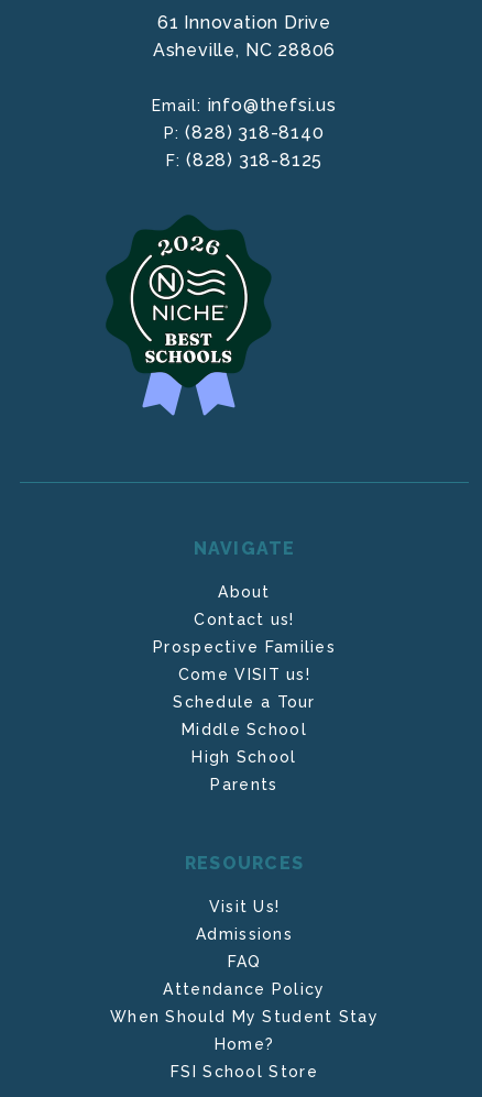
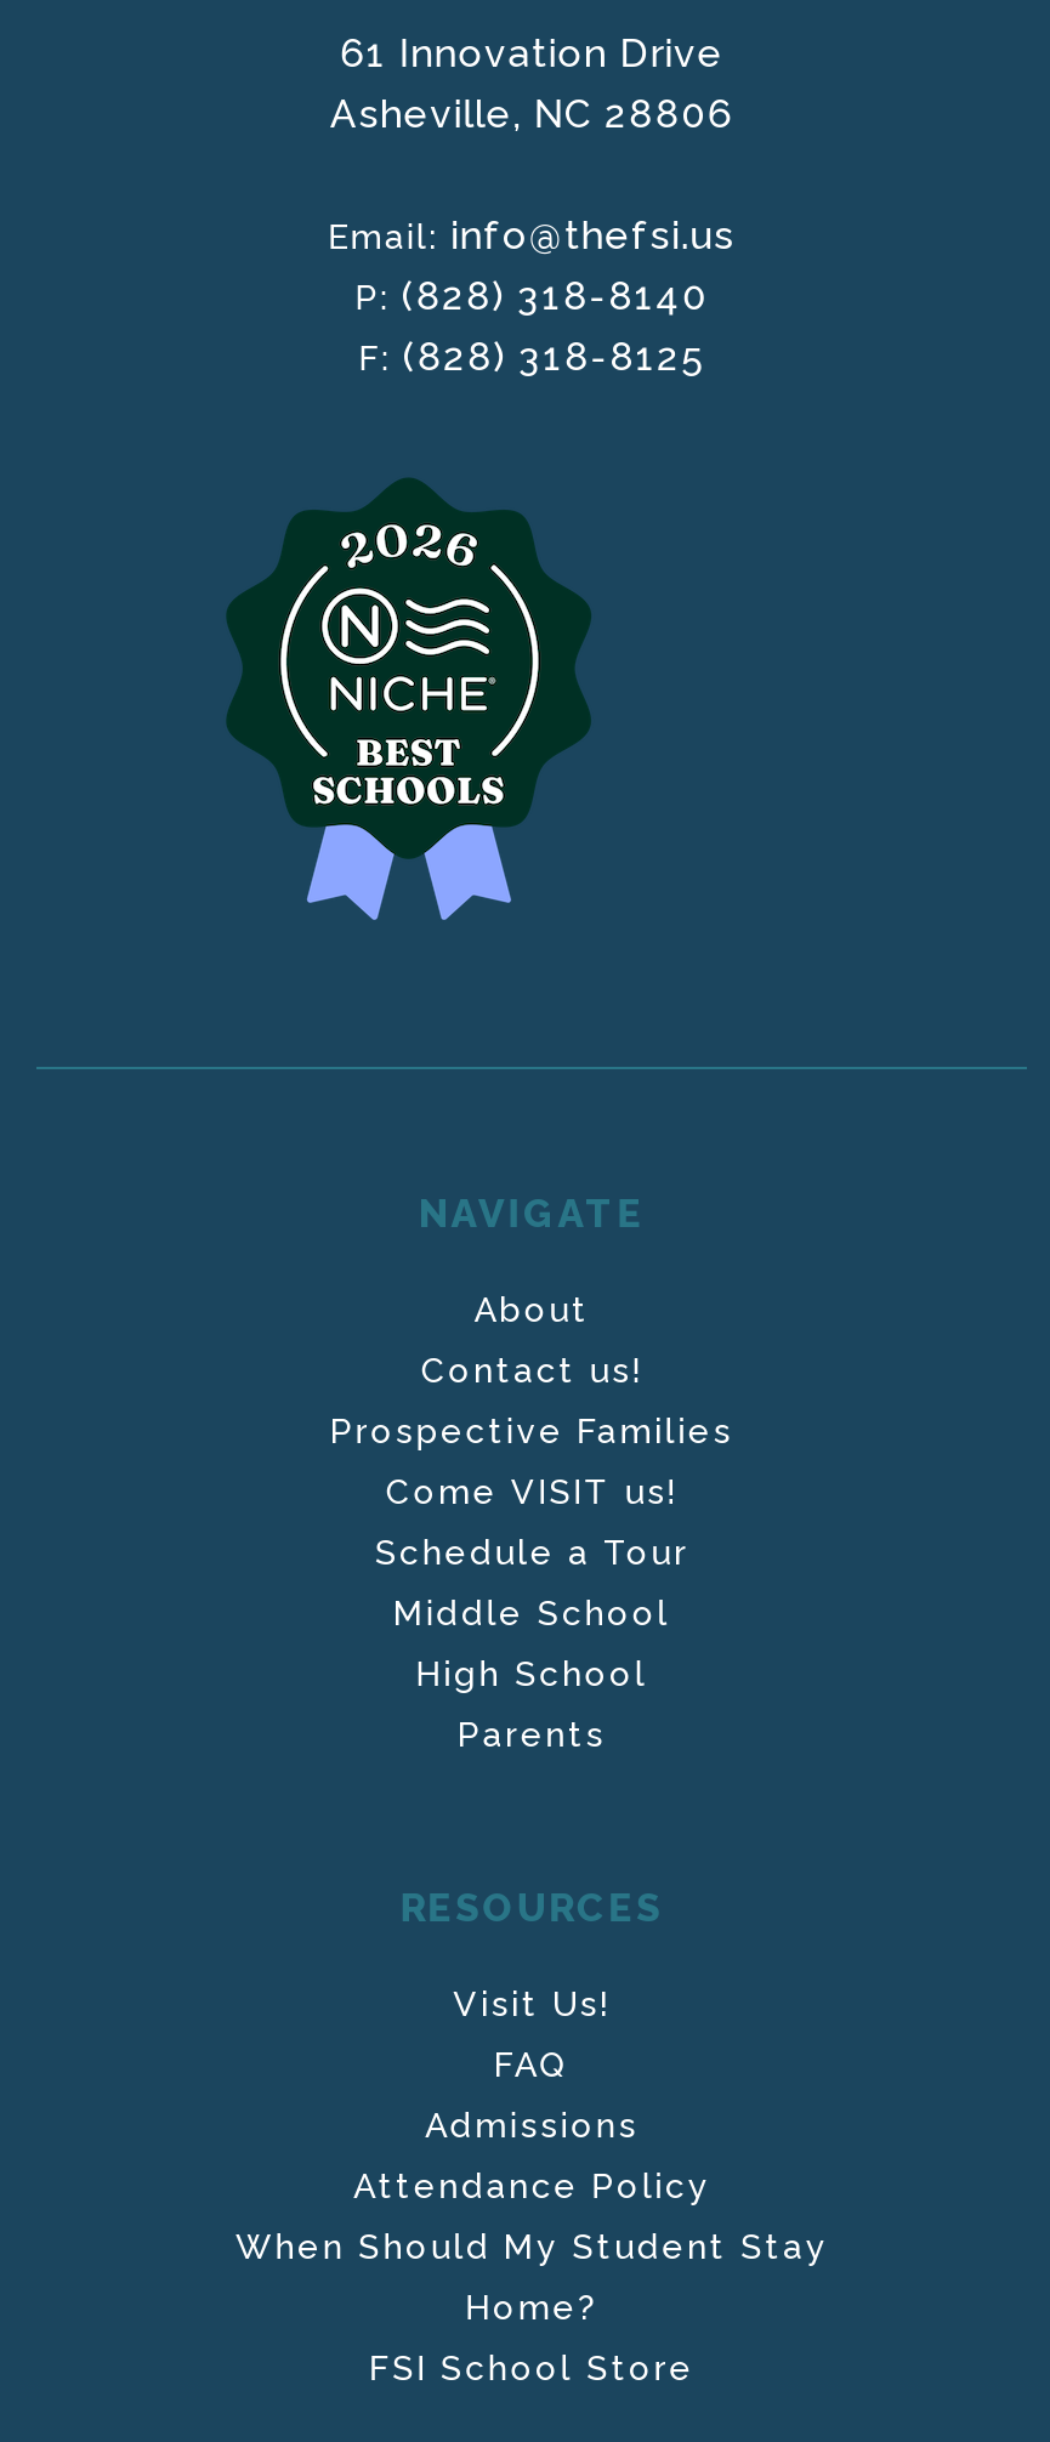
moved [196,926,293,943] -> [425,2107,638,2145]: Admissions
moved [227,953,261,971] -> [494,2046,569,2085]: FAQ

